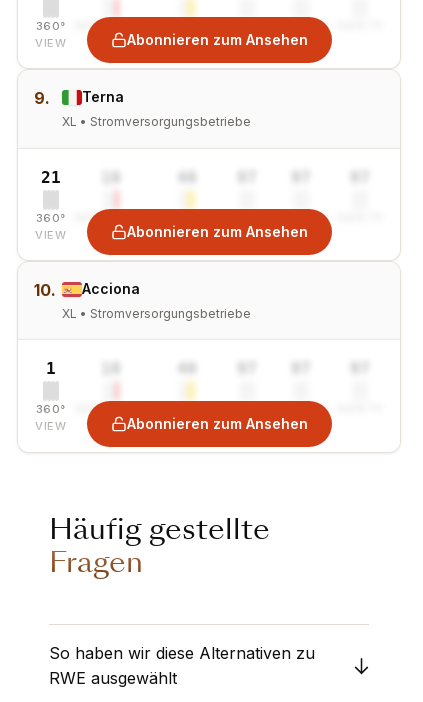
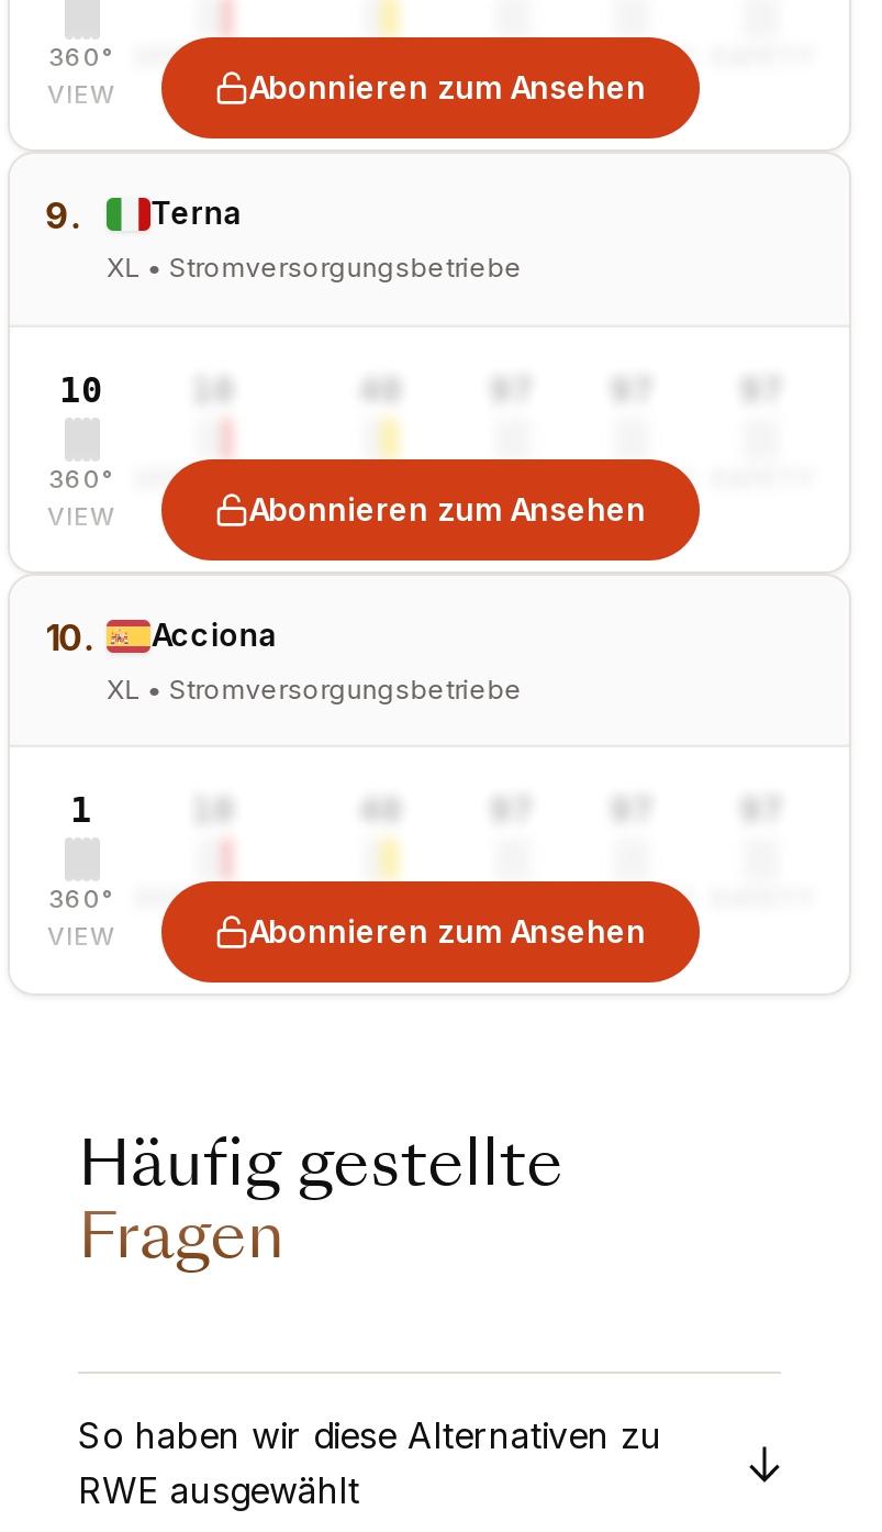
[40,167,60,186] 21 -> [59,368,103,410] 10

